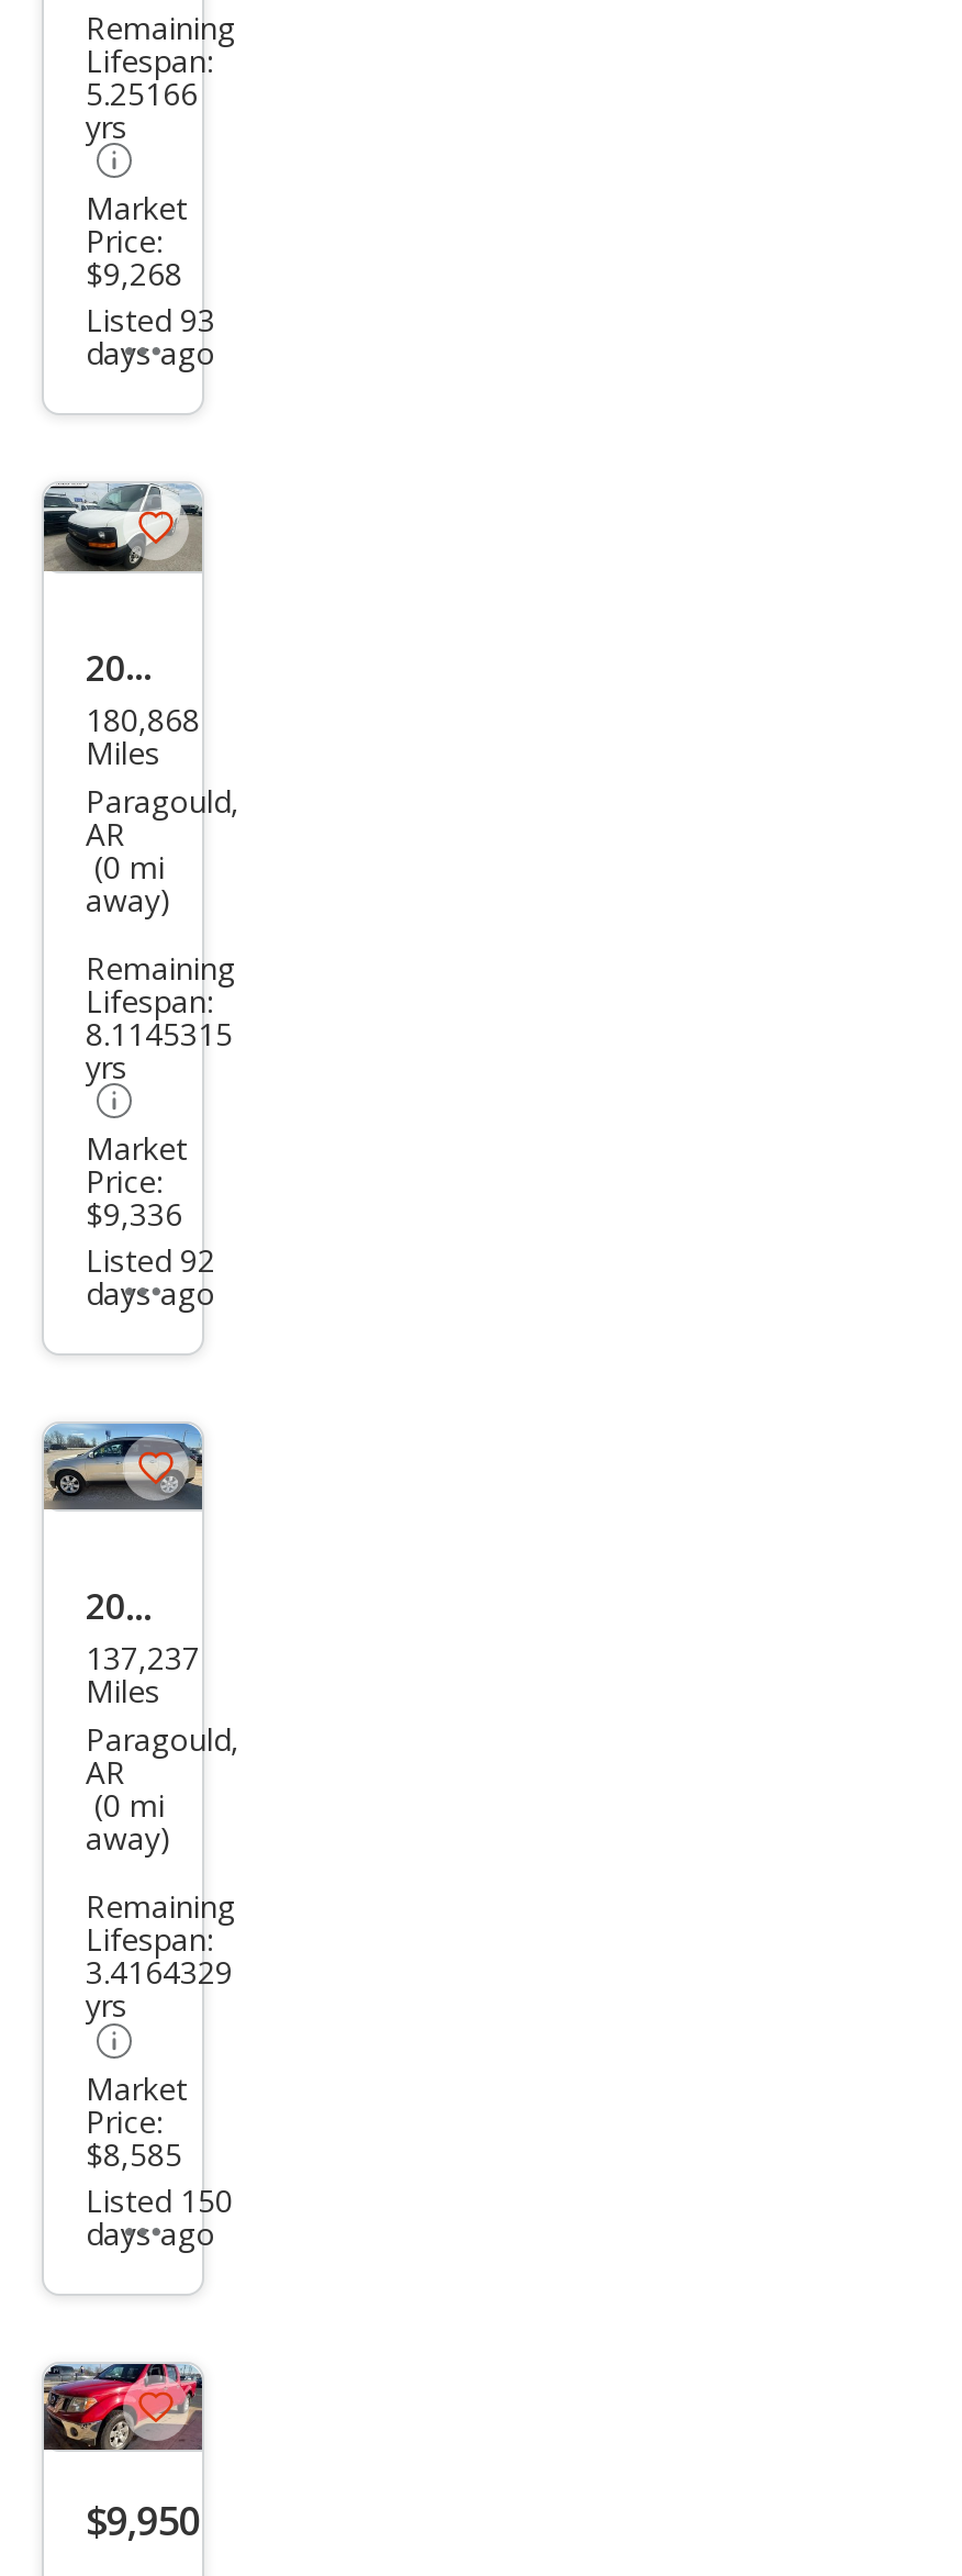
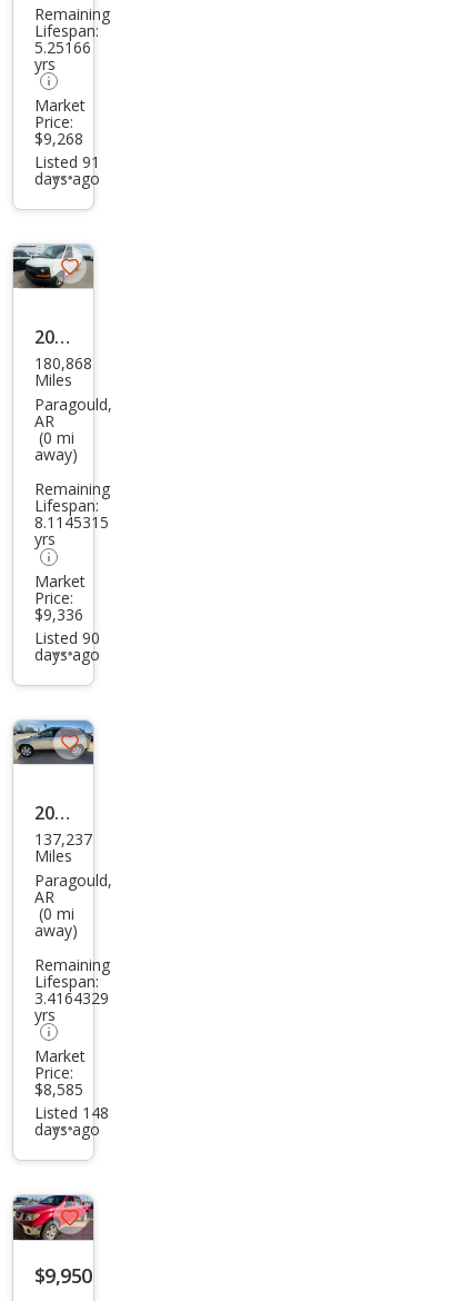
[86,298,215,340] Listed 93 -> [34,151,100,172] Listed 91
[86,1238,215,1280] Listed 92 -> [34,627,100,648] Listed 90
[86,2178,233,2220] Listed 150 -> [34,1102,109,1124] Listed 148

